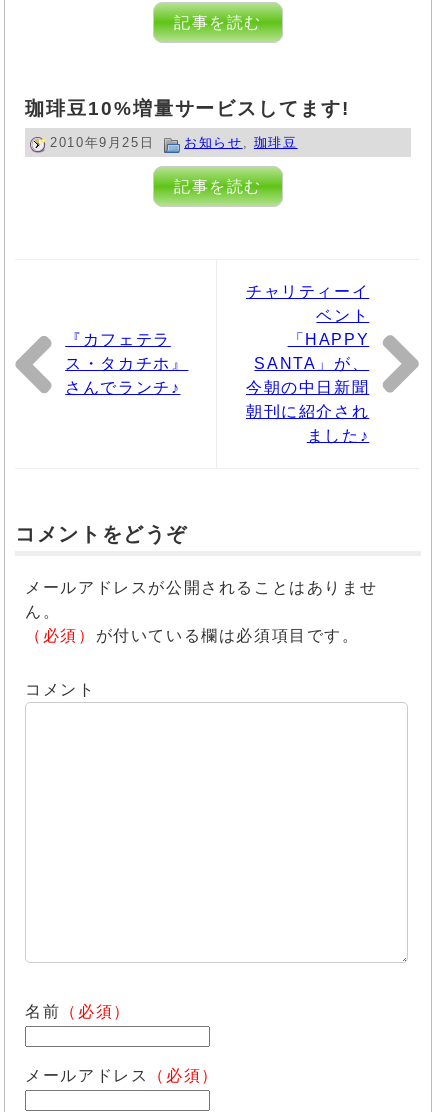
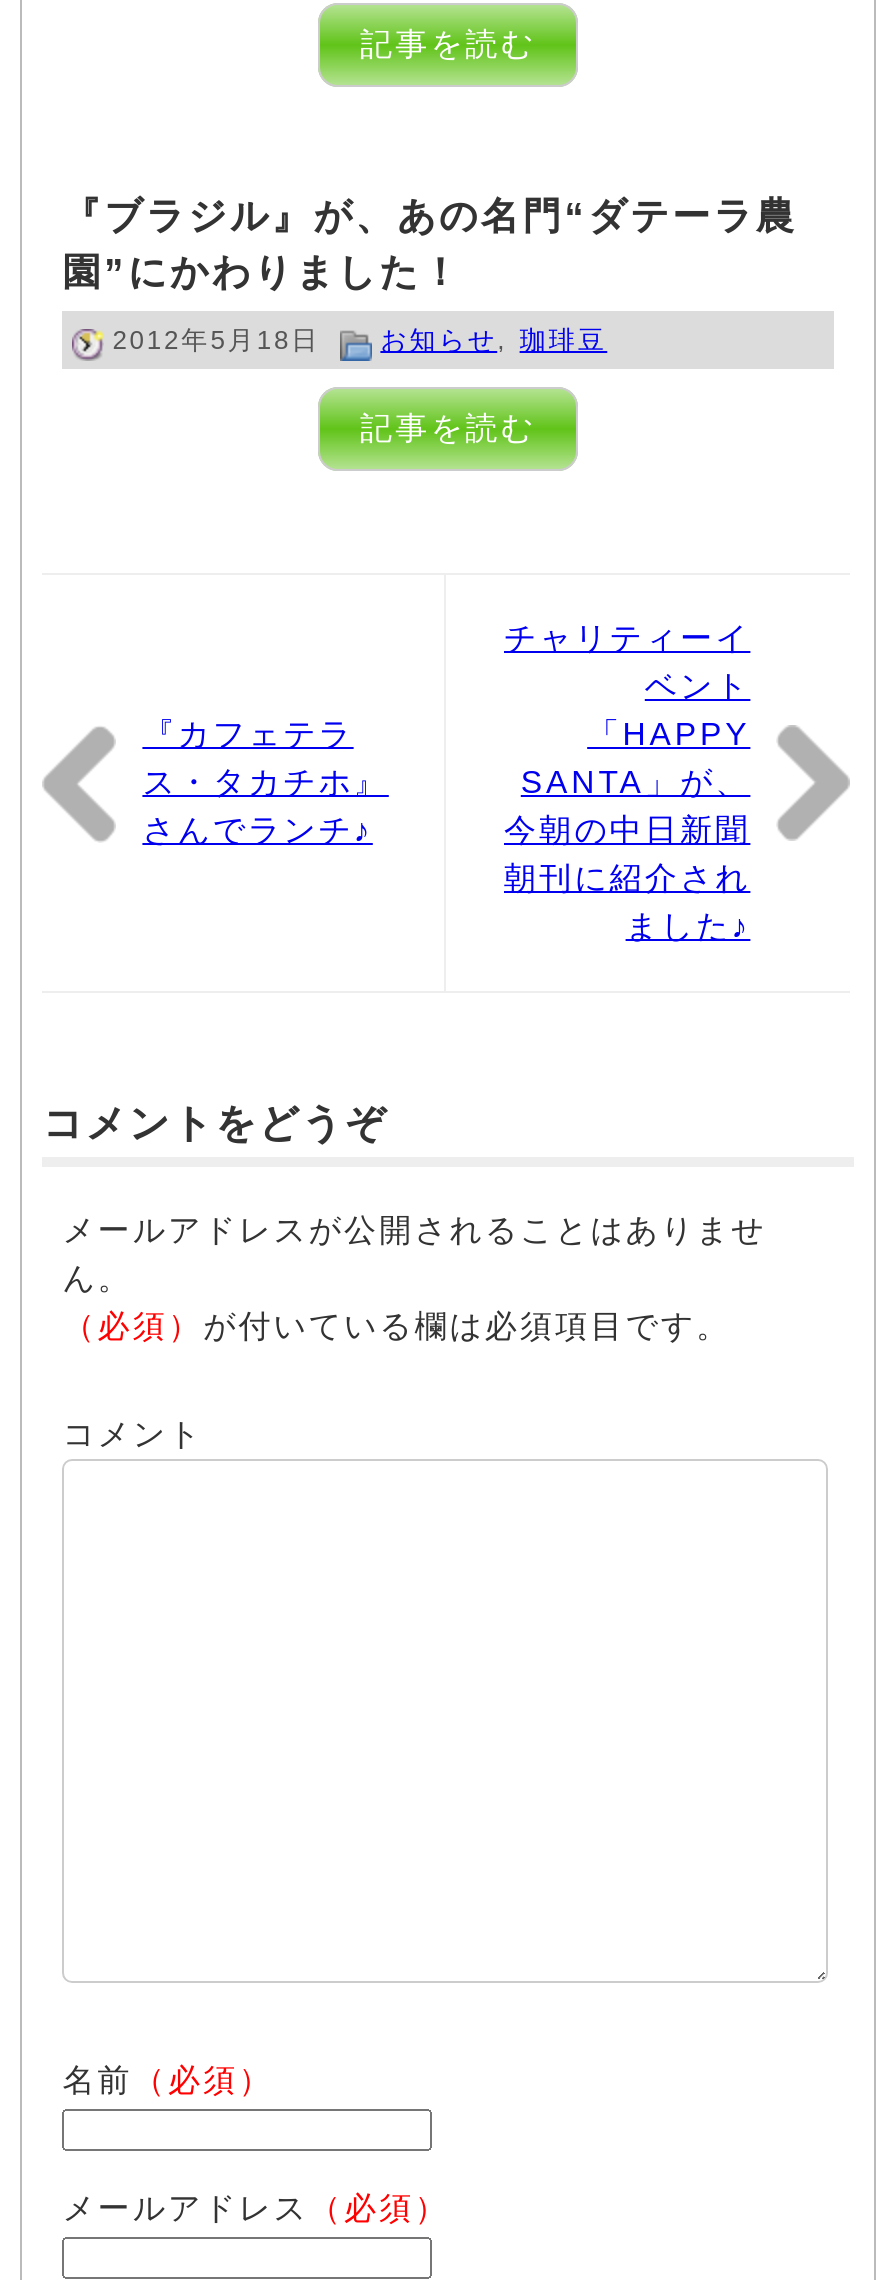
[25,98,350,119] 珈琲豆10%増量サービスしてます! -> [62,196,798,294] 『ブラジル』が、あの名門“ダテーラ農 | 園”にかわりました！
[50,135,298,150] 2010年9月25日 お知らせ,珈琲豆 -> [112,326,607,356] 2012年5月18日 お知らせ,珈琲豆

